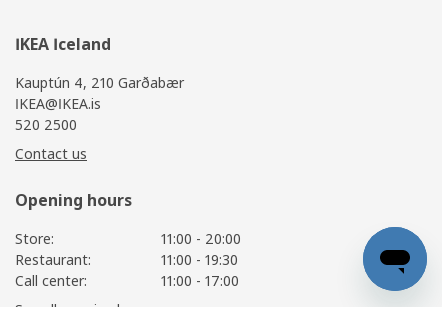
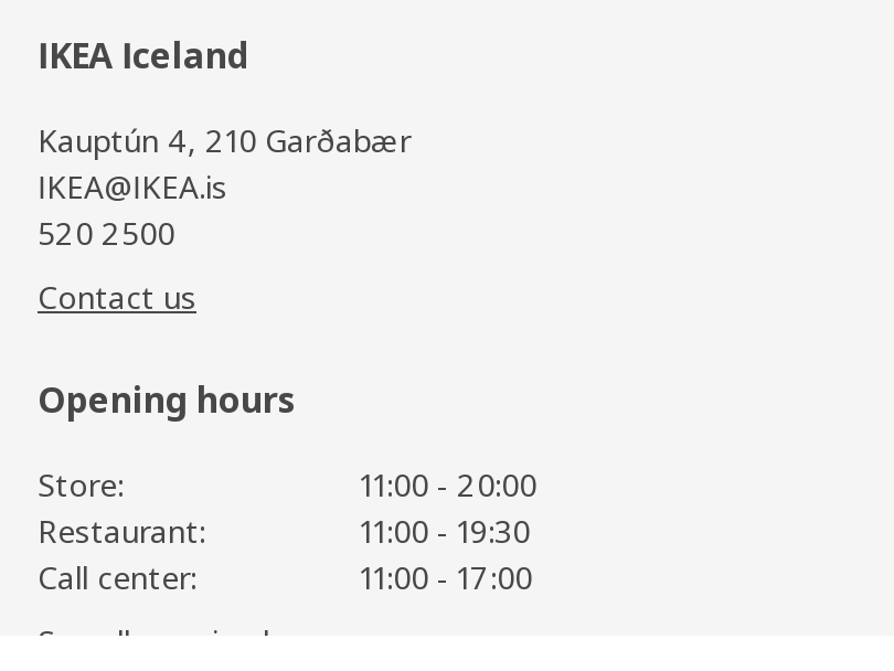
[362,226,428,301] [image] -> none

